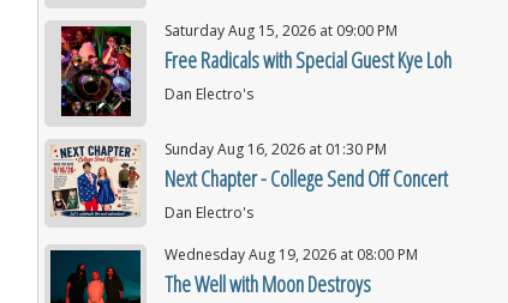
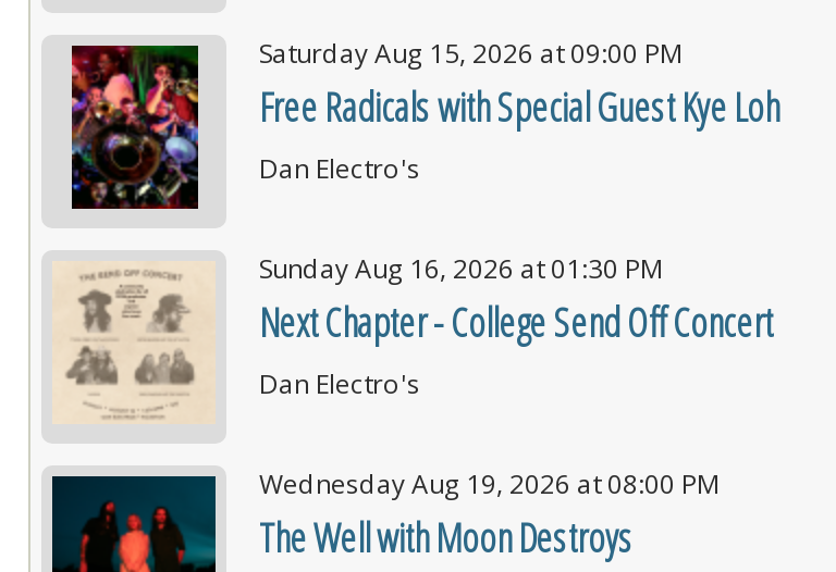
[50,145,141,218] [image] -> [54,263,213,420] [image]

